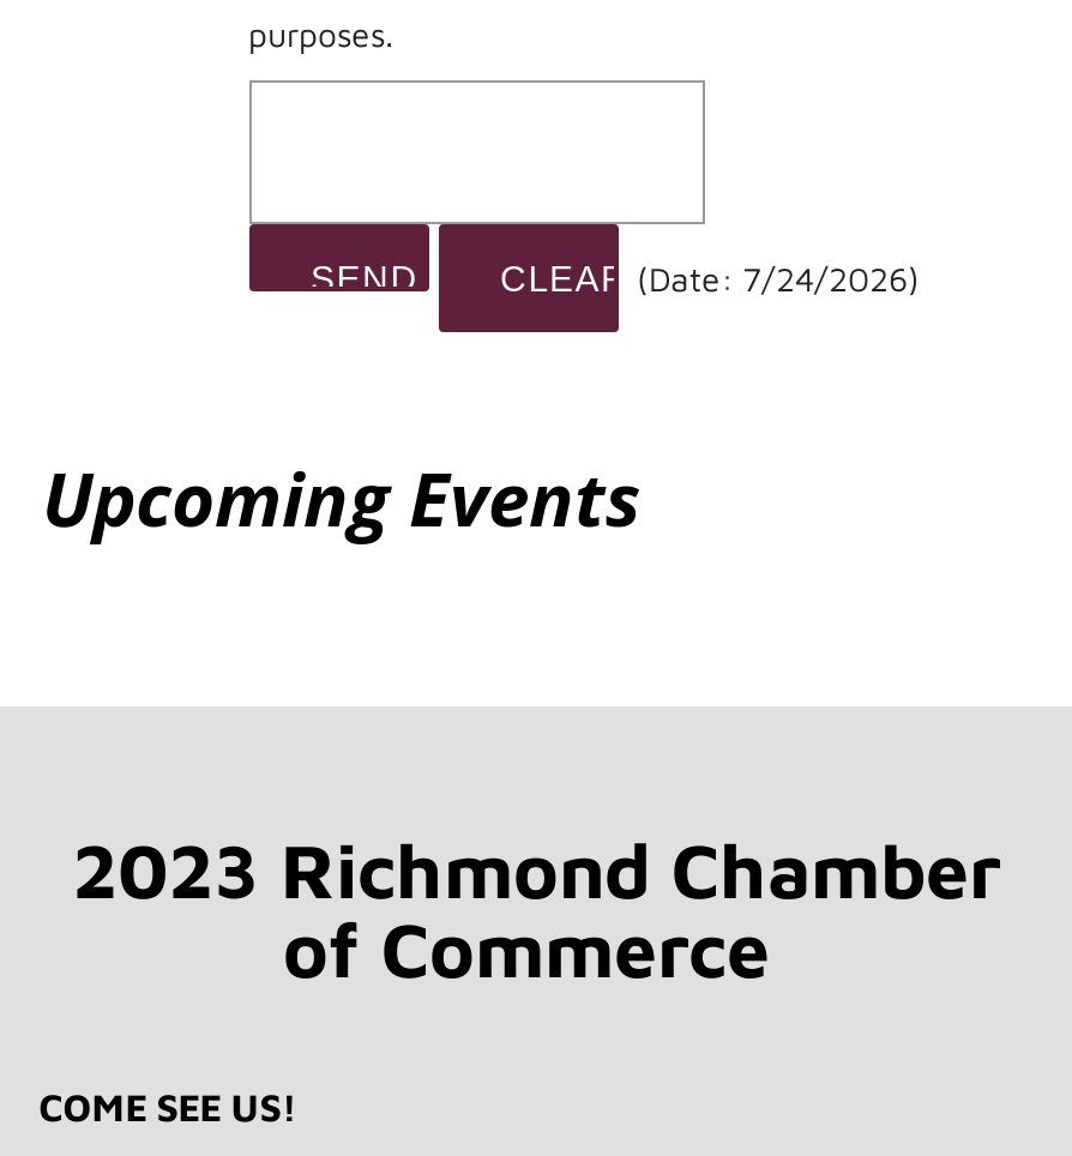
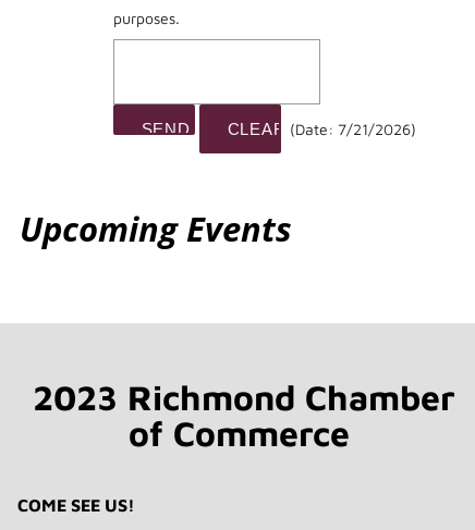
[618,257,920,297] (Date: 7/24/2026) -> [281,119,416,138] (Date: 7/21/2026)

